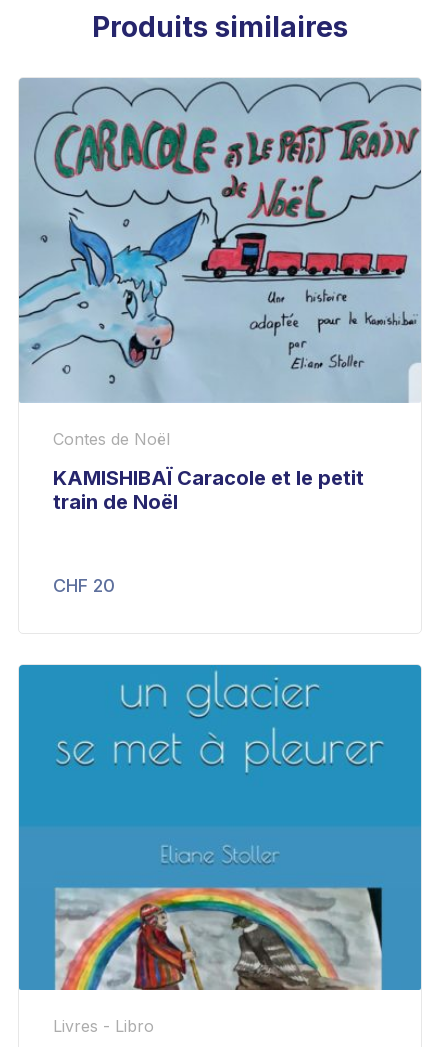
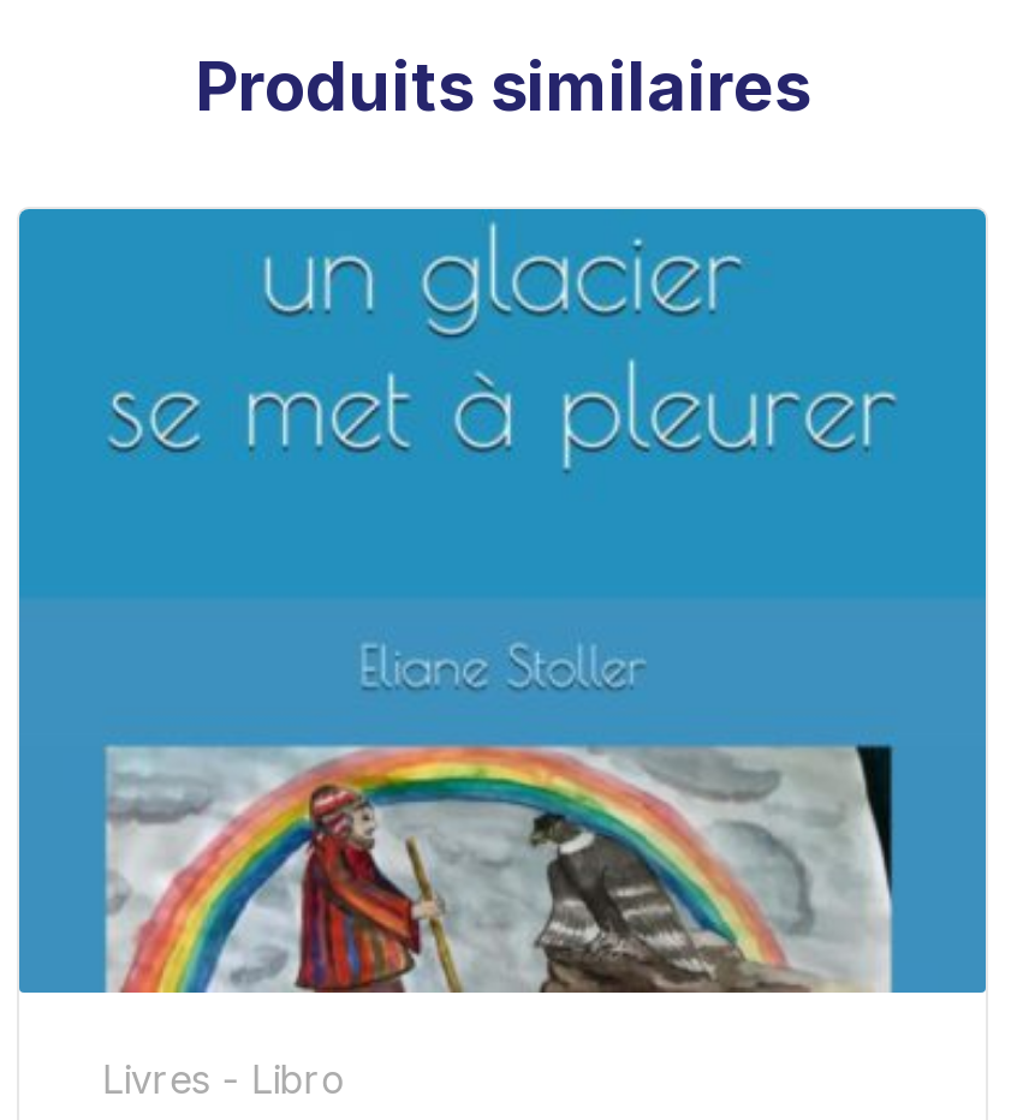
[19,78,421,514] [image] | Contes de Noël | KAMISHIBAÏ Caracole et le petit | train de Noël -> none
[53,575,115,596] CHF 20 -> none

